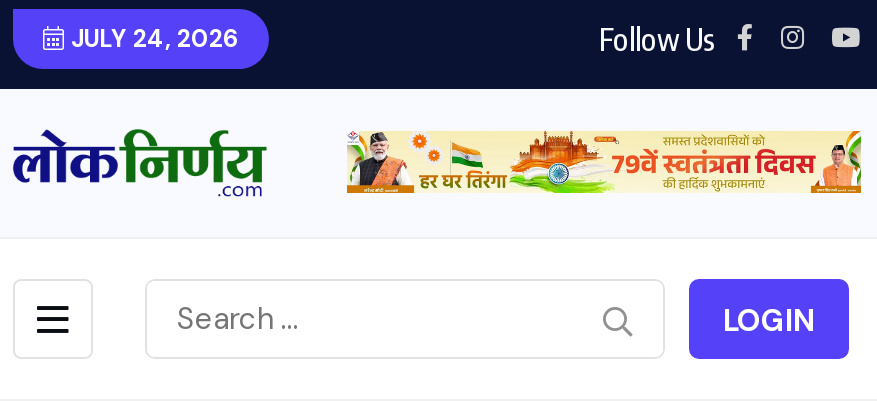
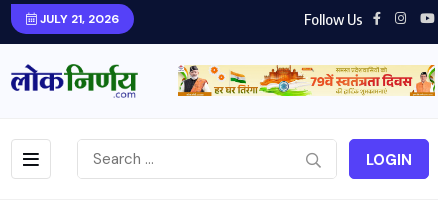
[65,23,239,55] JULY 24, 2026 -> [37,11,119,27] JULY 21, 2026

